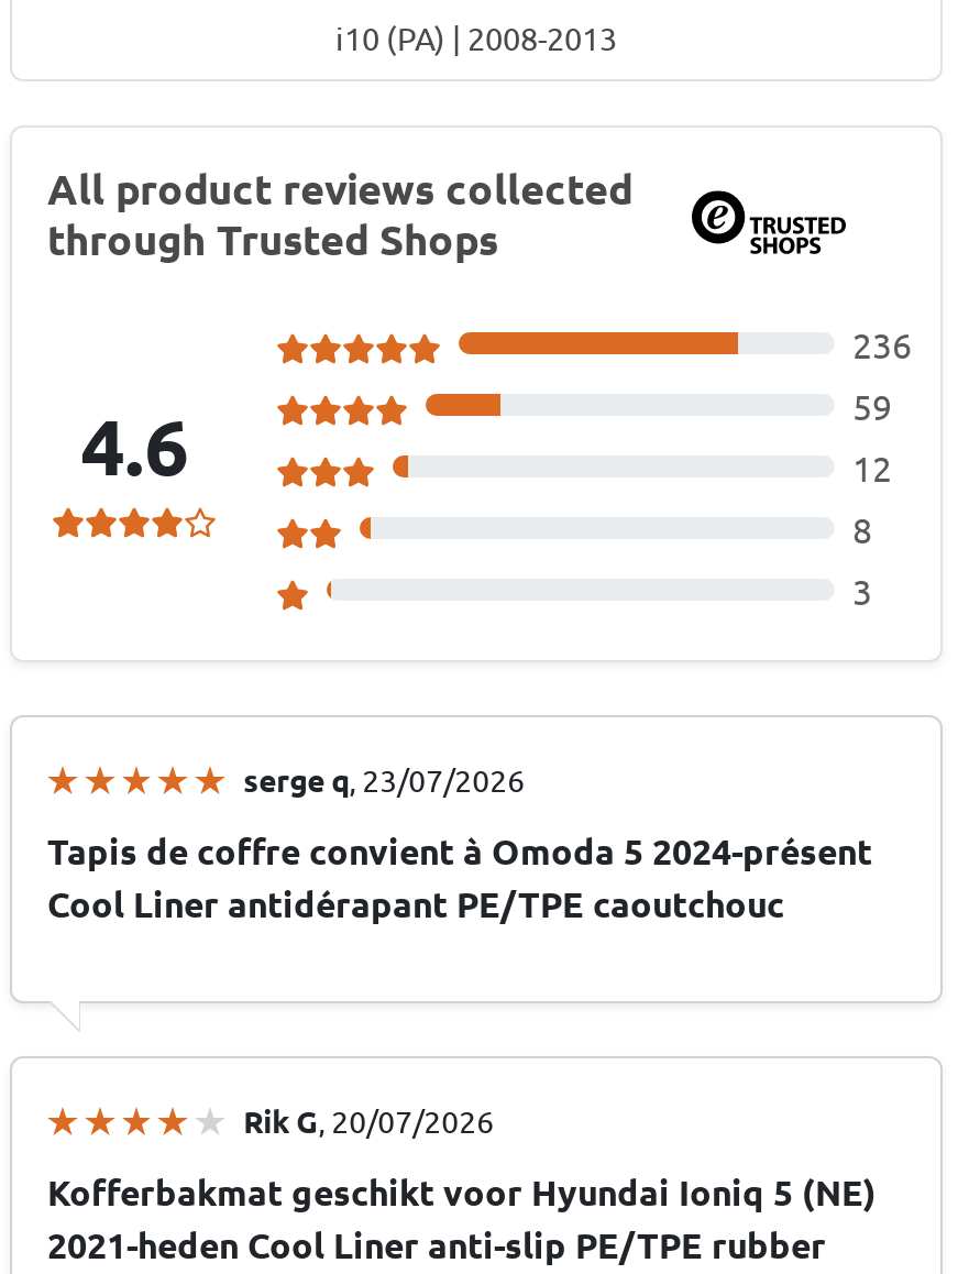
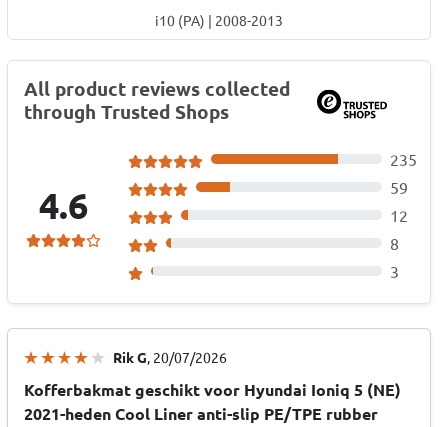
[852,321,912,365] 236 -> [390,149,417,169] 235
[47,759,872,927] serge q, 23/07/2026 | Tapis de coffre convient à Omoda 5 2024-présent | Cool Liner antidérapant PE/TPE caoutchouc -> none

